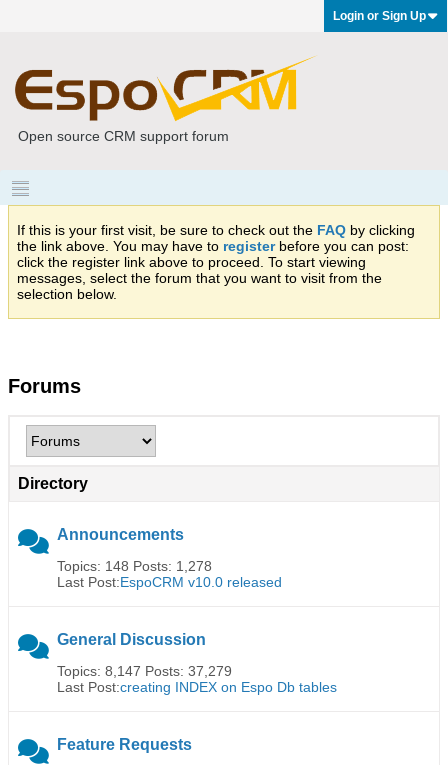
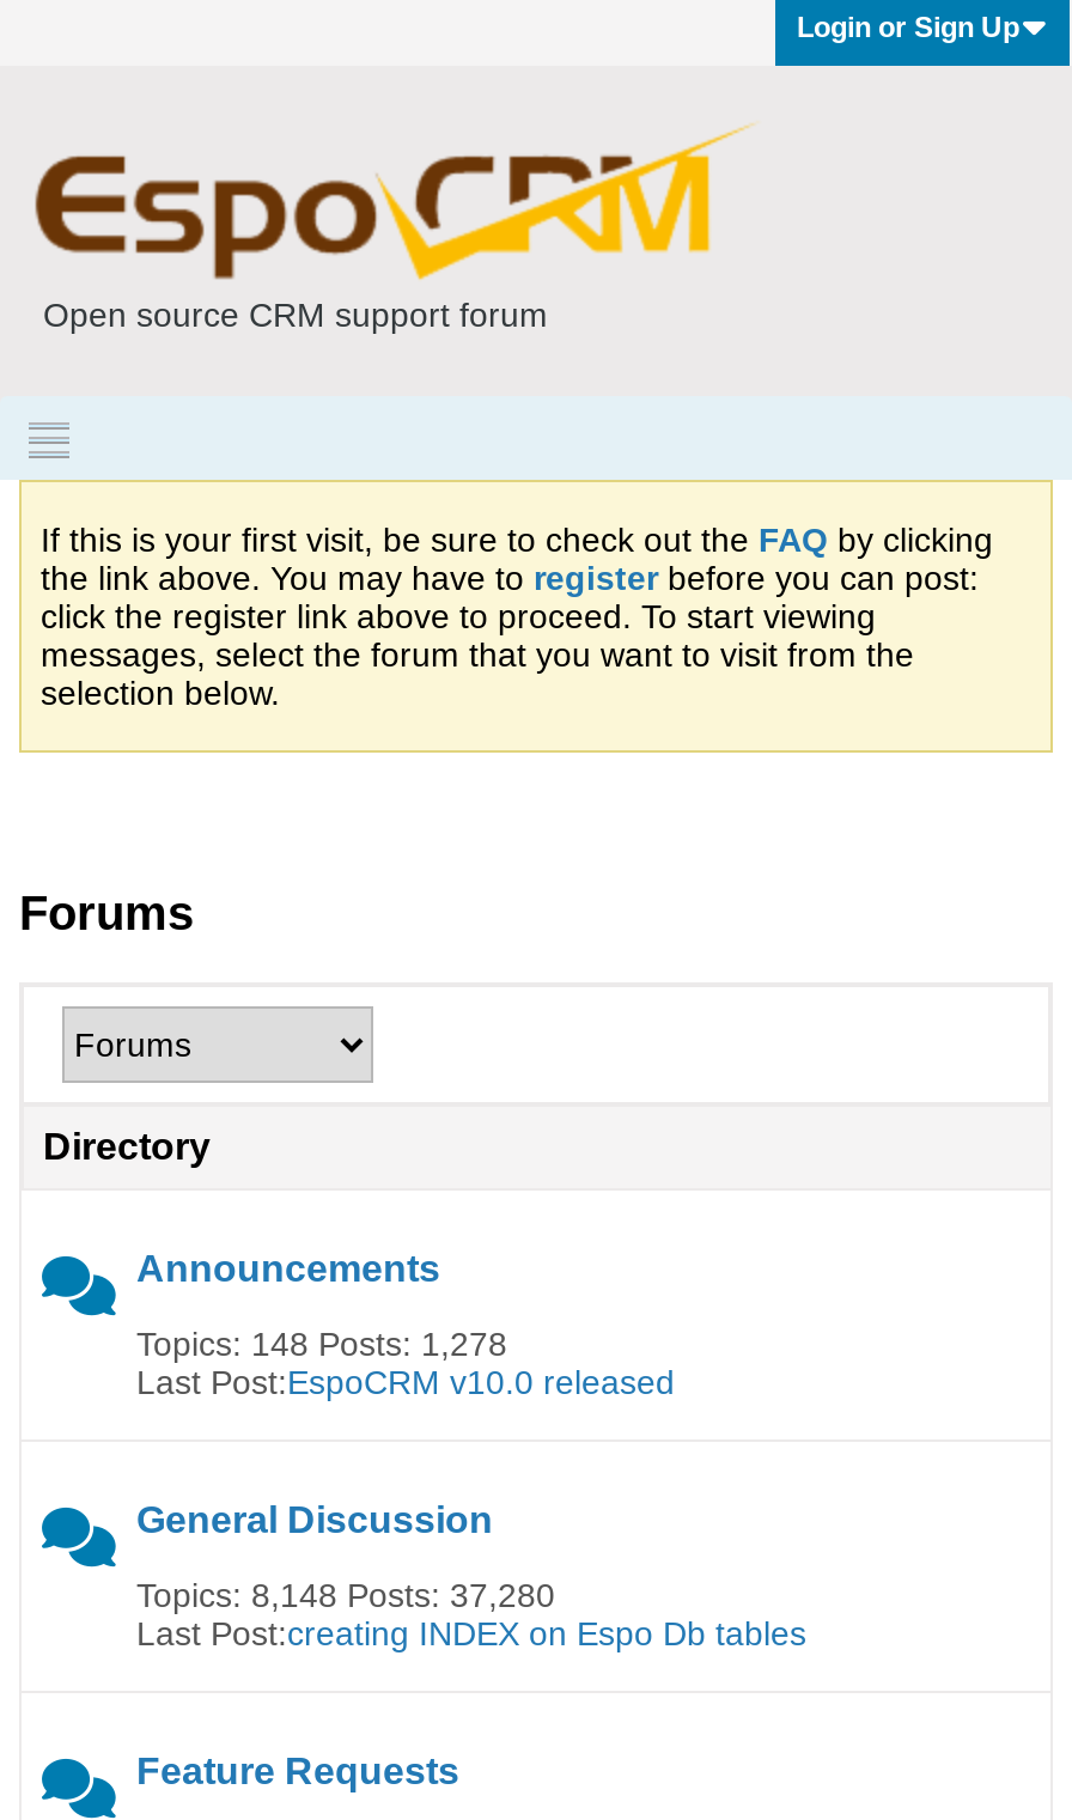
[57,663,232,679] Topics: 8,147 Posts: 37,279 -> [136,1576,555,1614] Topics: 8,148 Posts: 37,280

